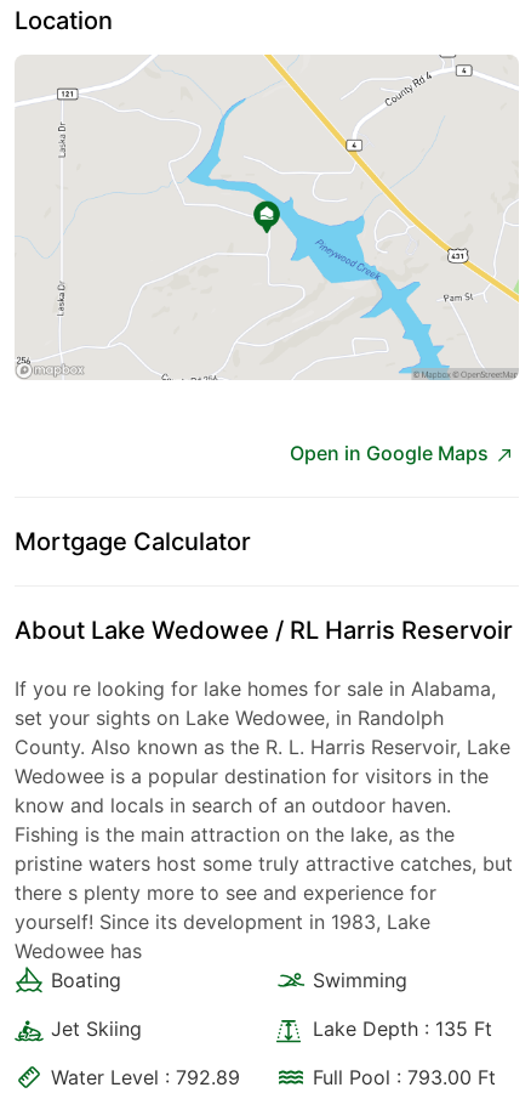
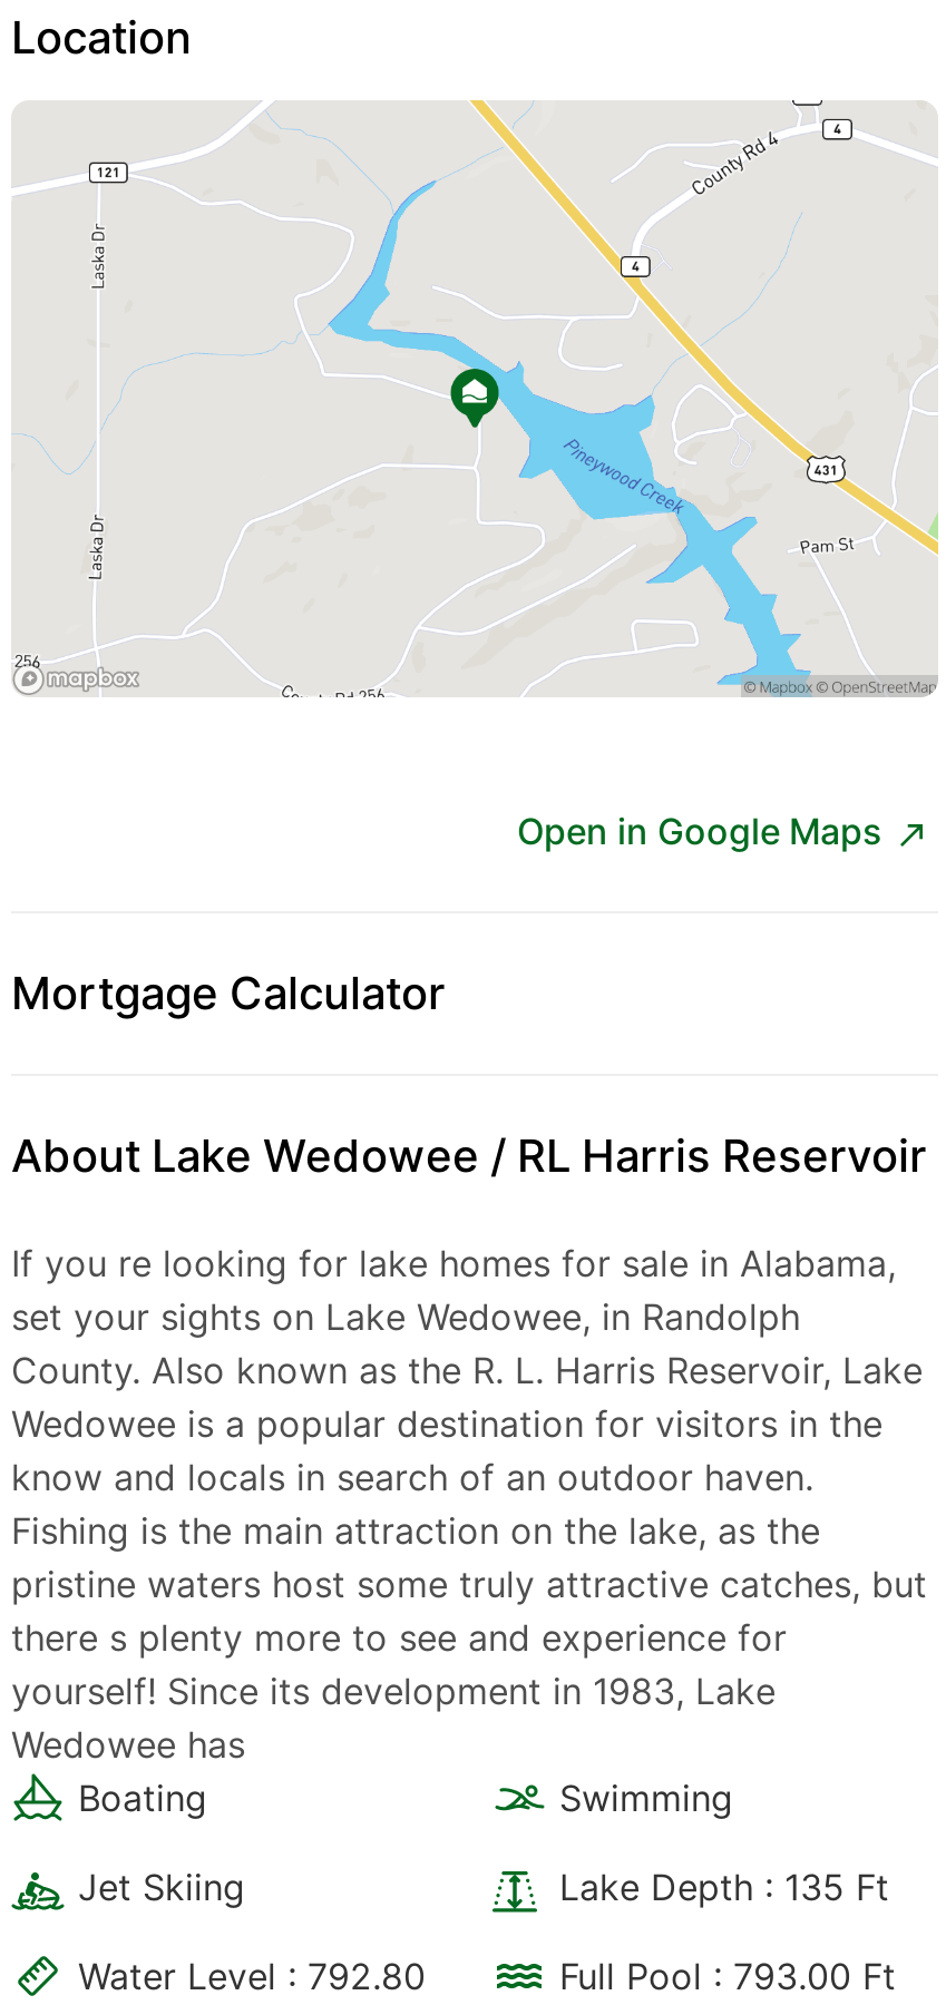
[51,1065,240,1089] Water Level : 792.89 -> [78,1954,426,1998] Water Level : 792.80

